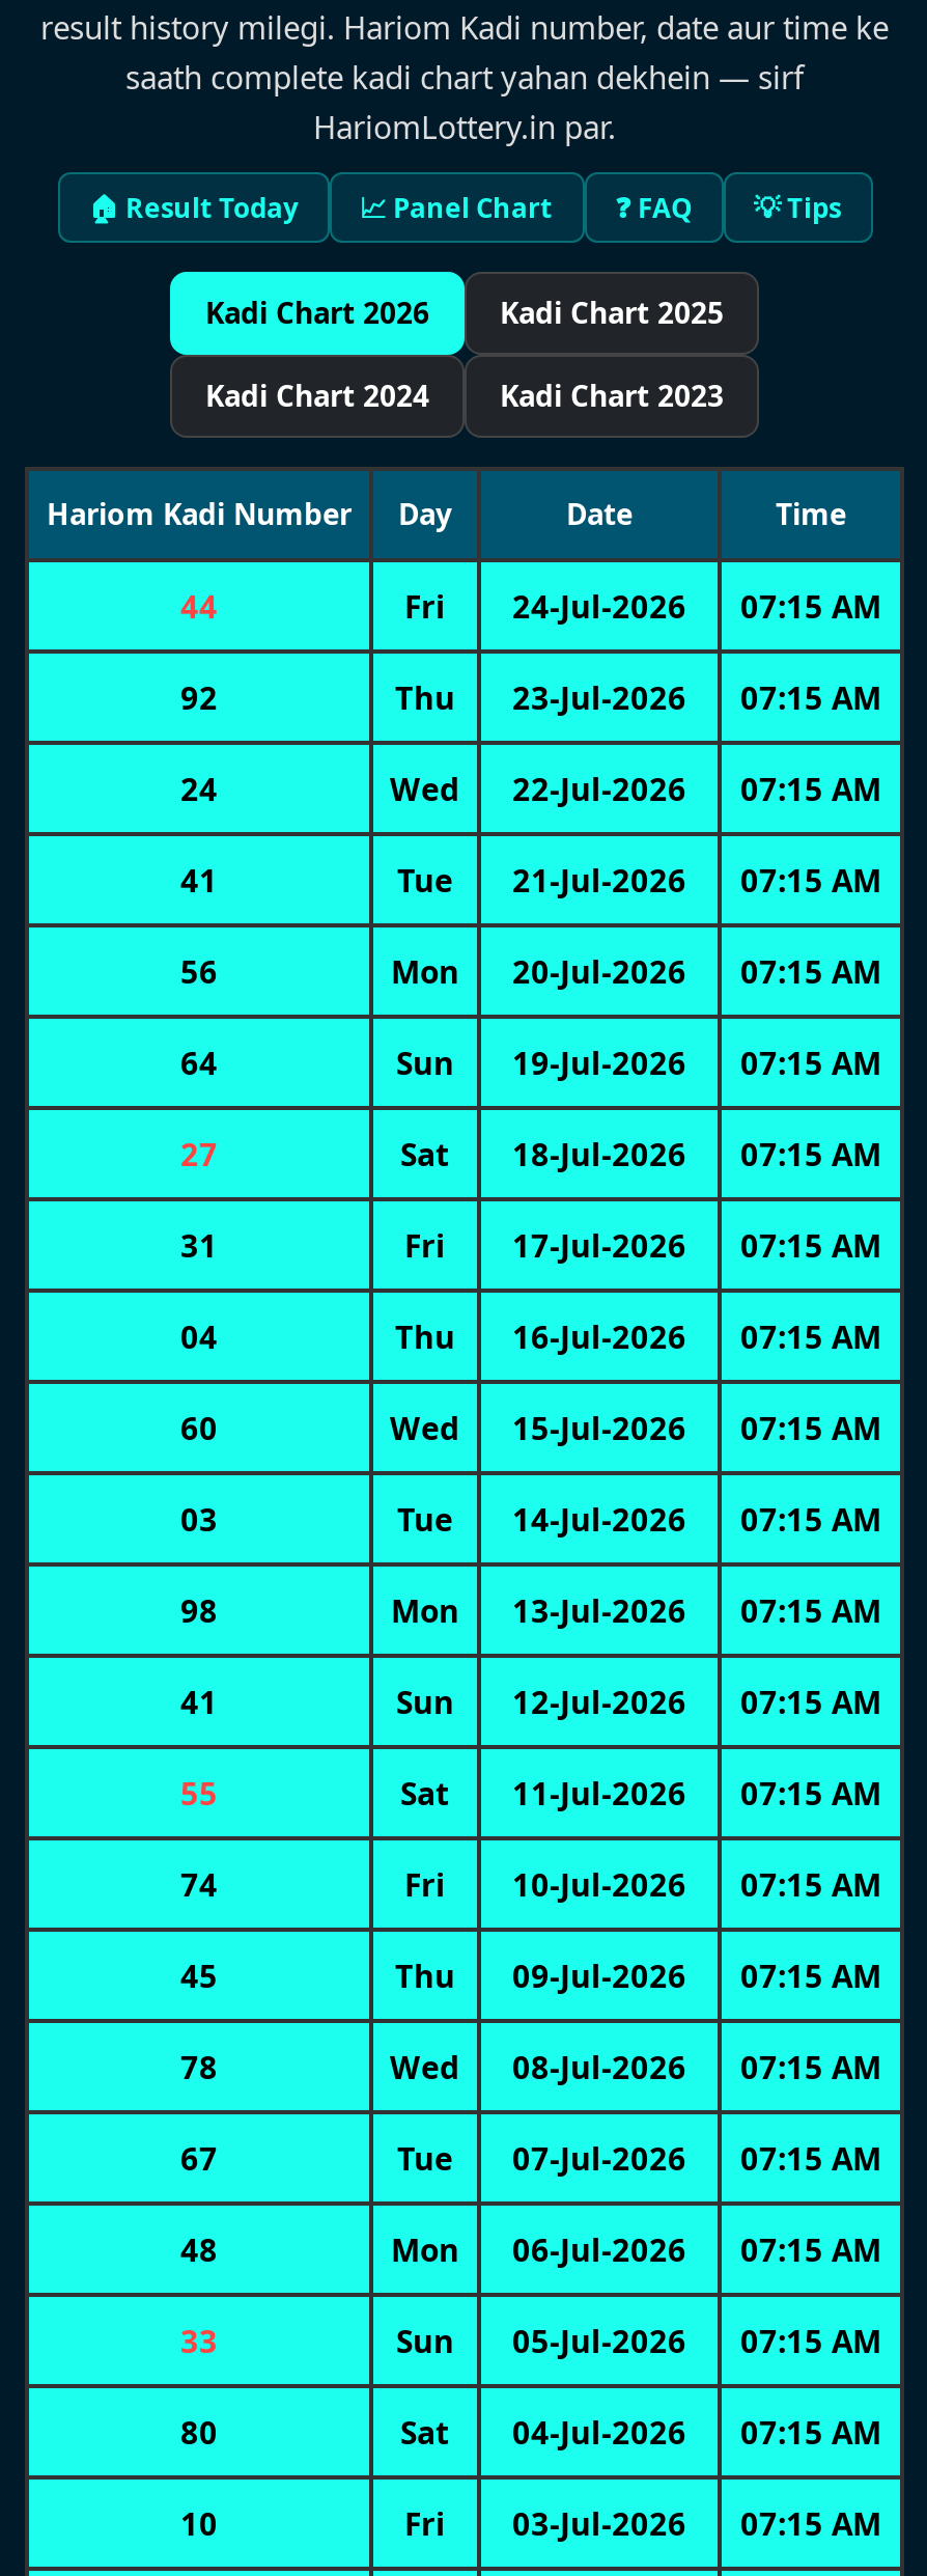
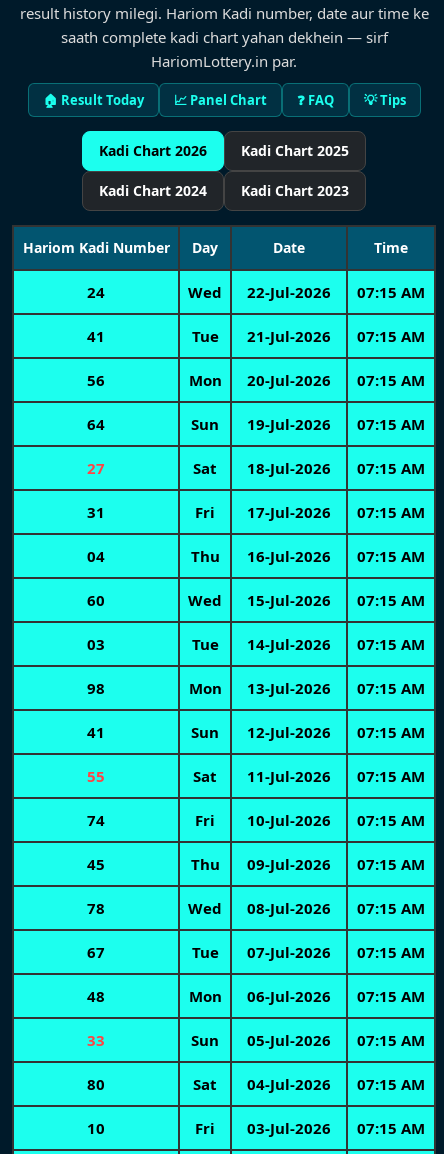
[180,585,881,718] 44 | Fri | 24-Jul-2026 | 07:15 AM | 92 | Thu | 23-Jul-2026 | 07:15 AM -> none

